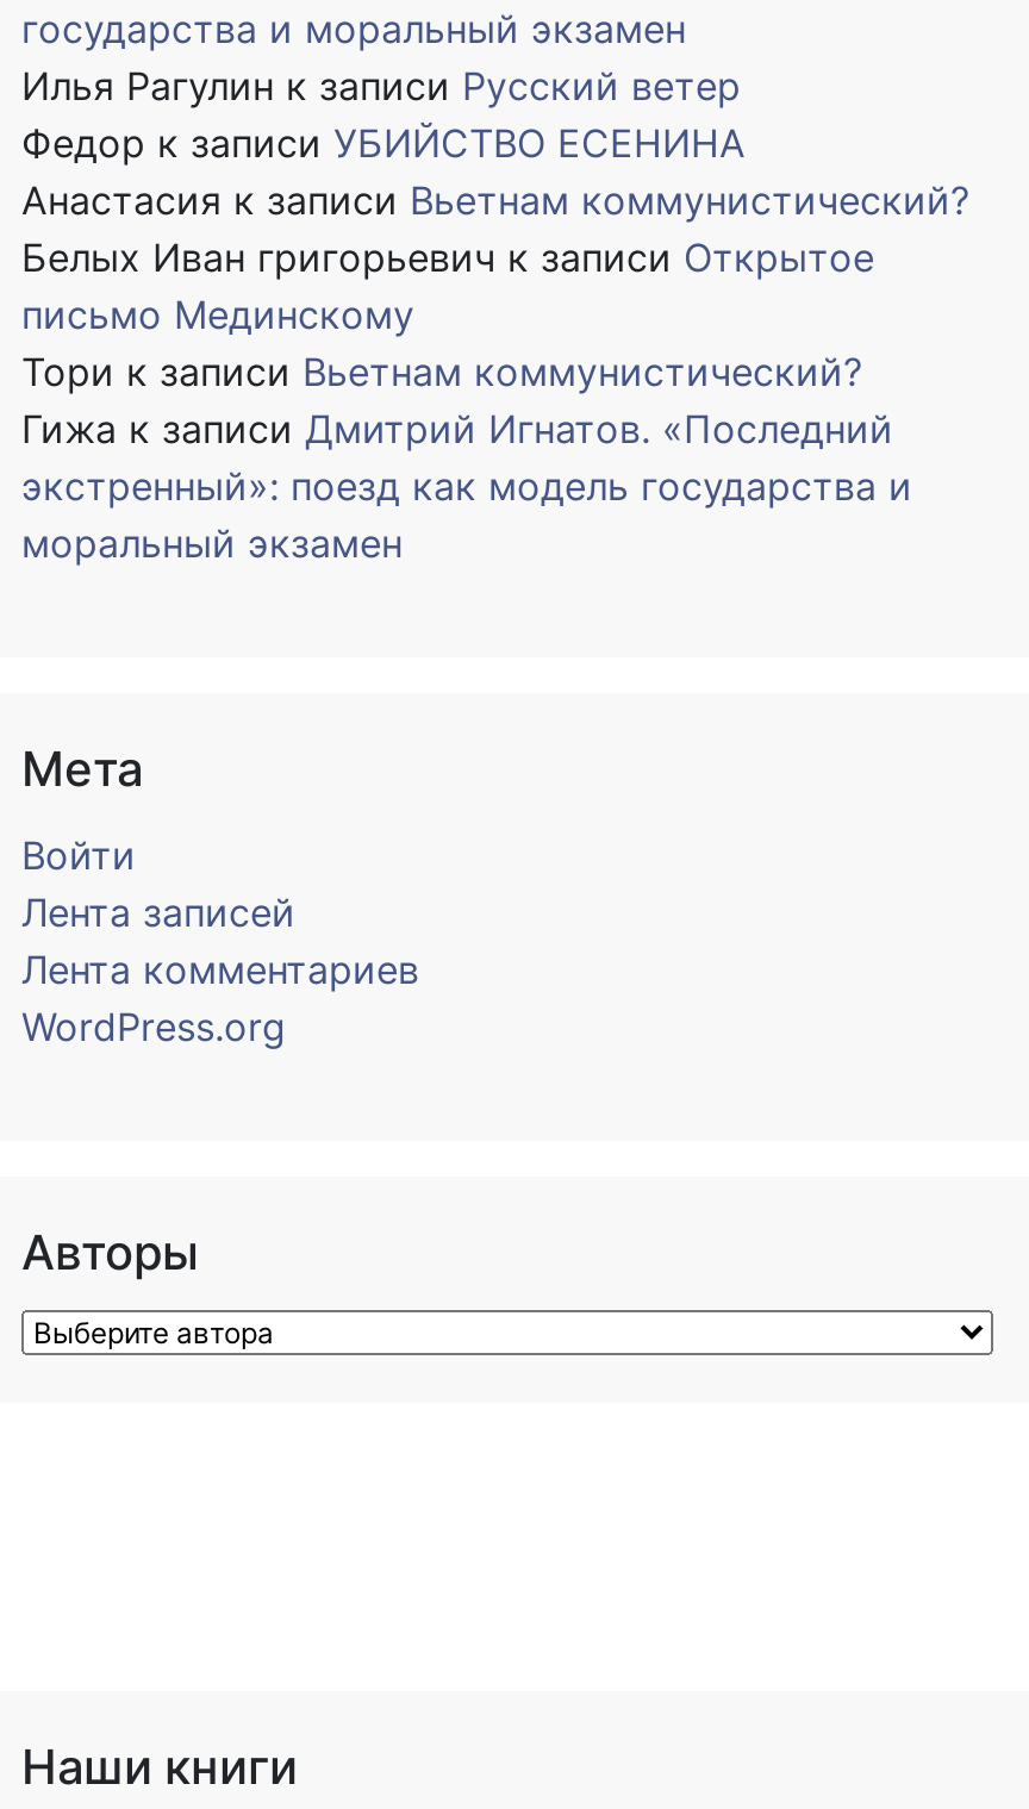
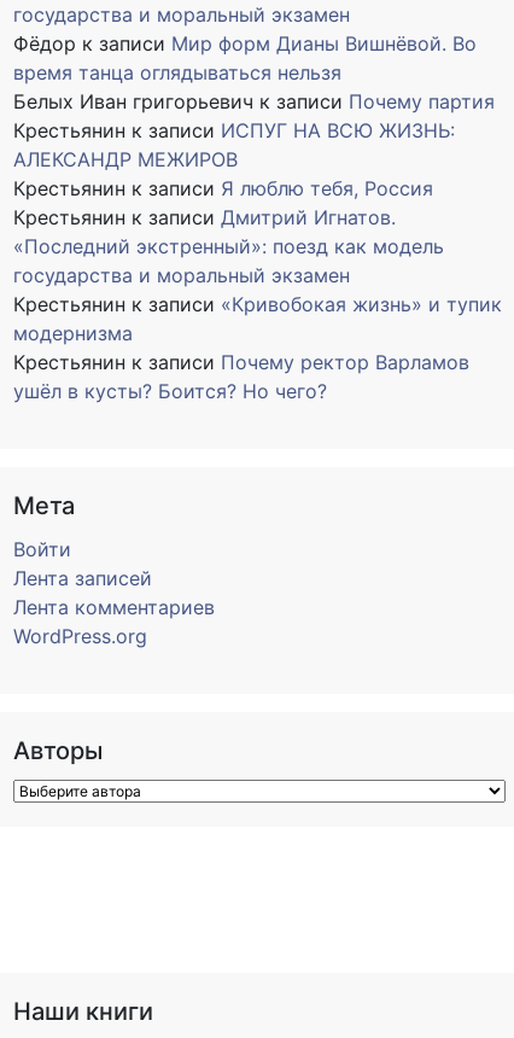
[21,63,969,568] Илья Рагулин к записи Русский ветер | Федор к записи УБИЙСТВО ЕСЕНИНА | Анастасия к записи Вьетнам коммунистический? | Белых Иван григорьевич к записи Открытое | письмо Мединскому | Тори к записи Вьетнам коммунистический? | Гижа к записи Дмитрий Игнатов. «Последний | экстренный»: поезд как модель государства и | моральный экзамен -> [13,32,502,403] Фёдор к записи Мир форм Дианы Вишнёвой. Во | время танца оглядываться нельзя | Белых Иван григорьевич к записи Почему партия | Крестьянин к записи ИСПУГ НА ВСЮ ЖИЗНЬ: | АЛЕКСАНДР МЕЖИРОВ | Крестьянин к записи Я люблю тебя, Россия | Крестьянин к записи Дмитрий Игнатов. | «Последний экстренный»: поезд как модель | государства и моральный экзамен | Крестьянин к записи «Кривобокая жизнь» и тупик | модернизма | Крестьянин к записи Почему ректор Варламов | ушёл в кусты? Боится? Но чего?

